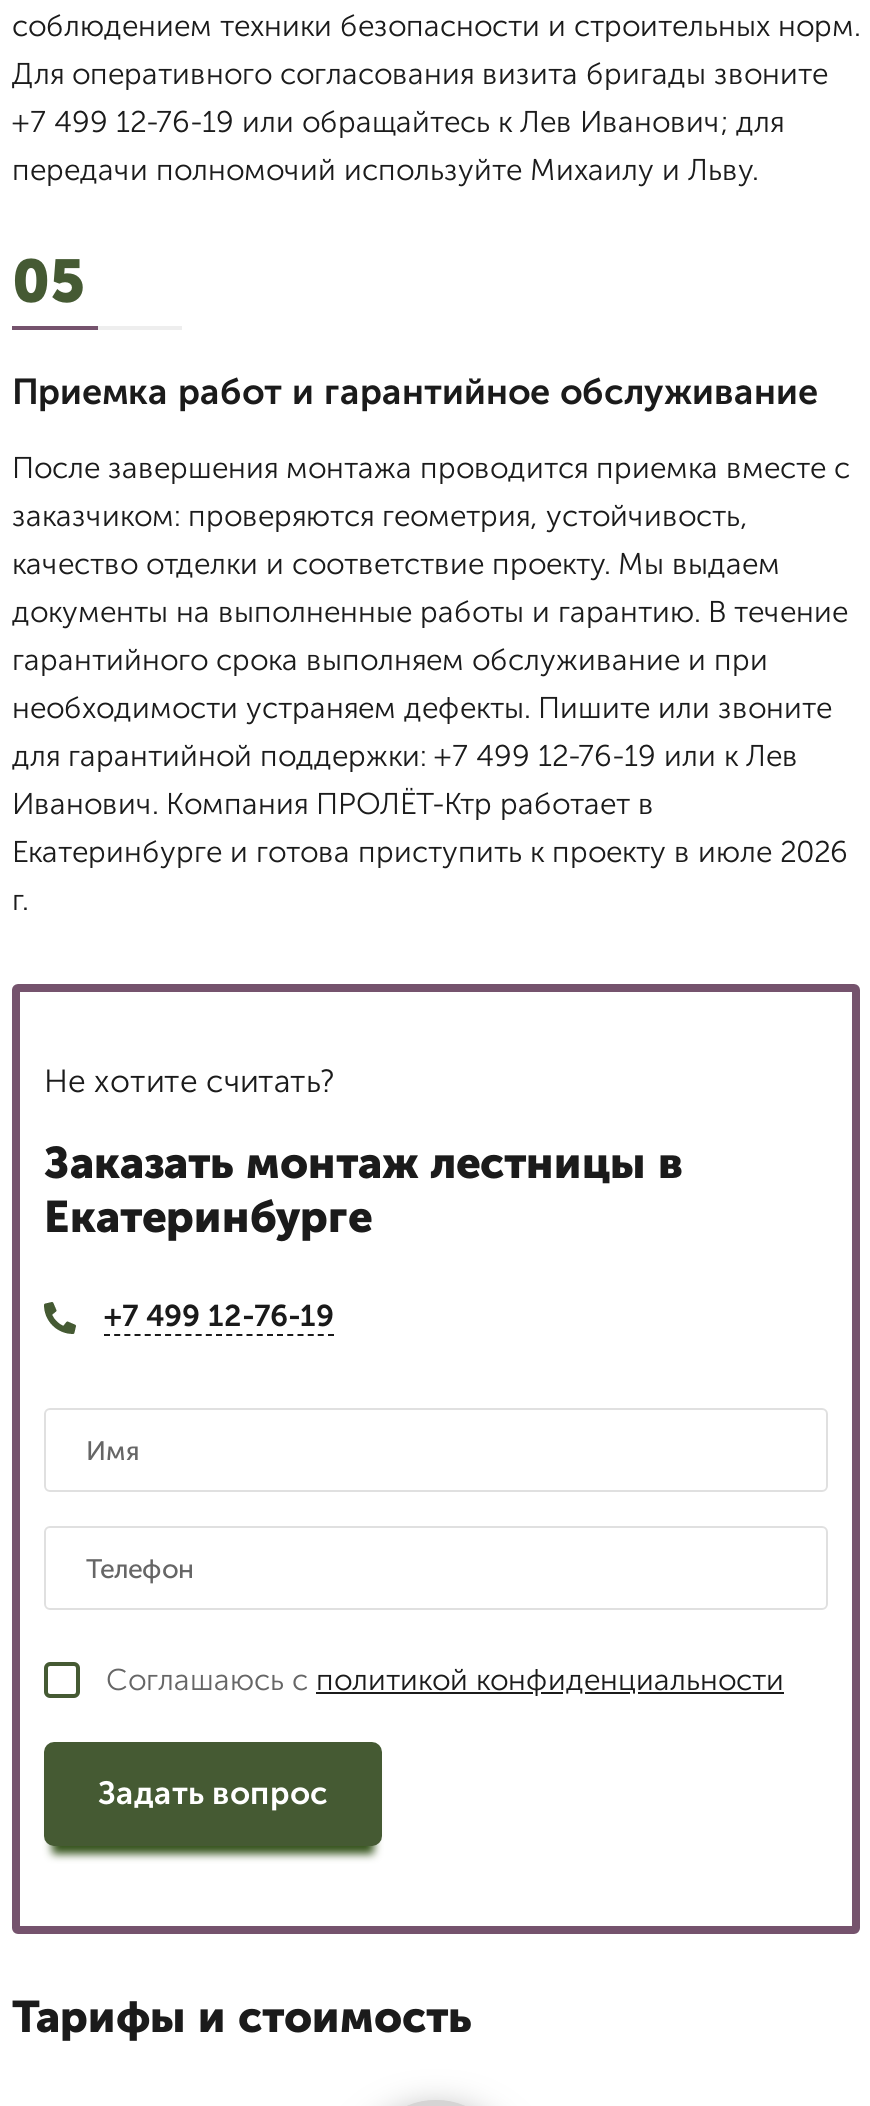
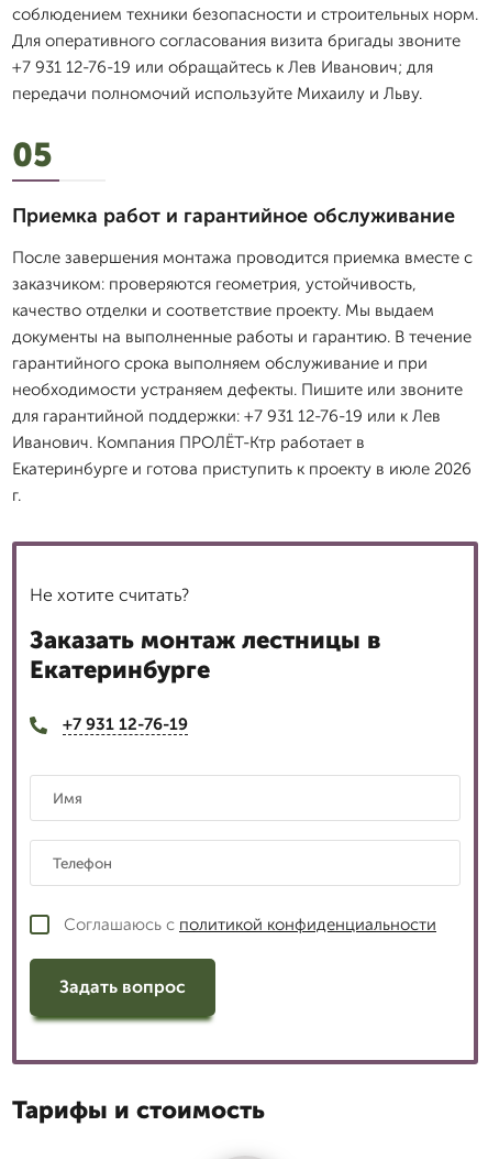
[12,104,784,140] +7 499 12-76-19 или обращайтесь к Лев Иванович; для -> [12,57,433,77] +7 931 12-76-19 или обращайтесь к Лев Иванович; для
[12,738,798,774] для гарантийной поддержки: +7 499 12-76-19 или к Лев -> [12,406,441,426] для гарантийной поддержки: +7 931 12-76-19 или к Лев
[104,1298,334,1334] +7 499 12-76-19 -> [63,714,188,734] +7 931 12-76-19

